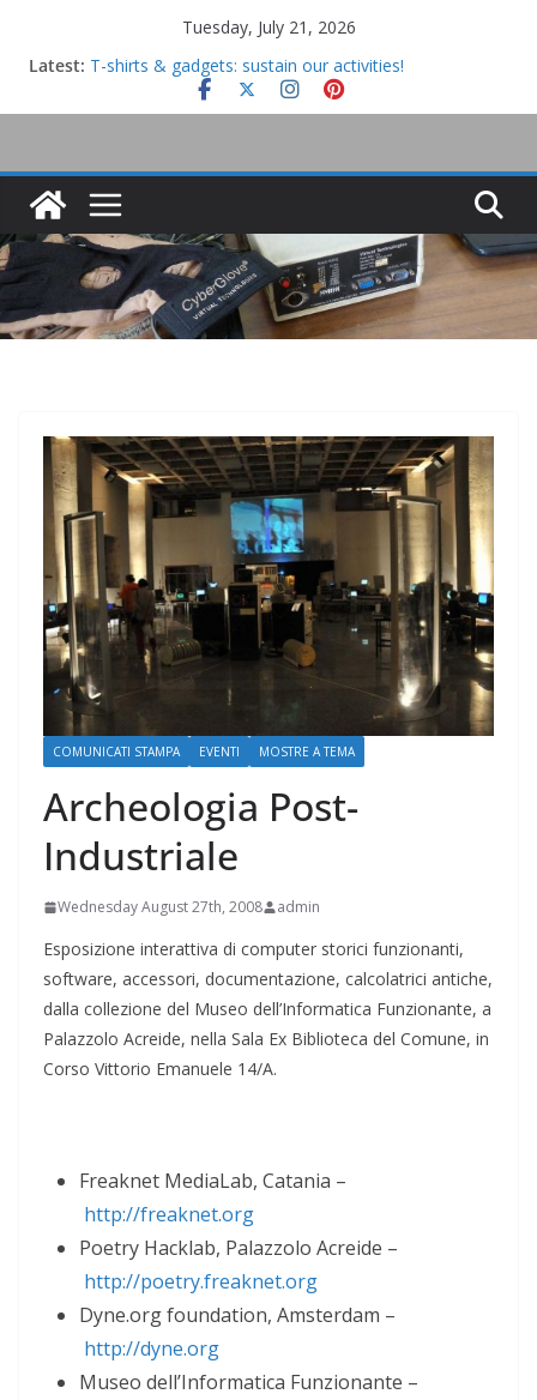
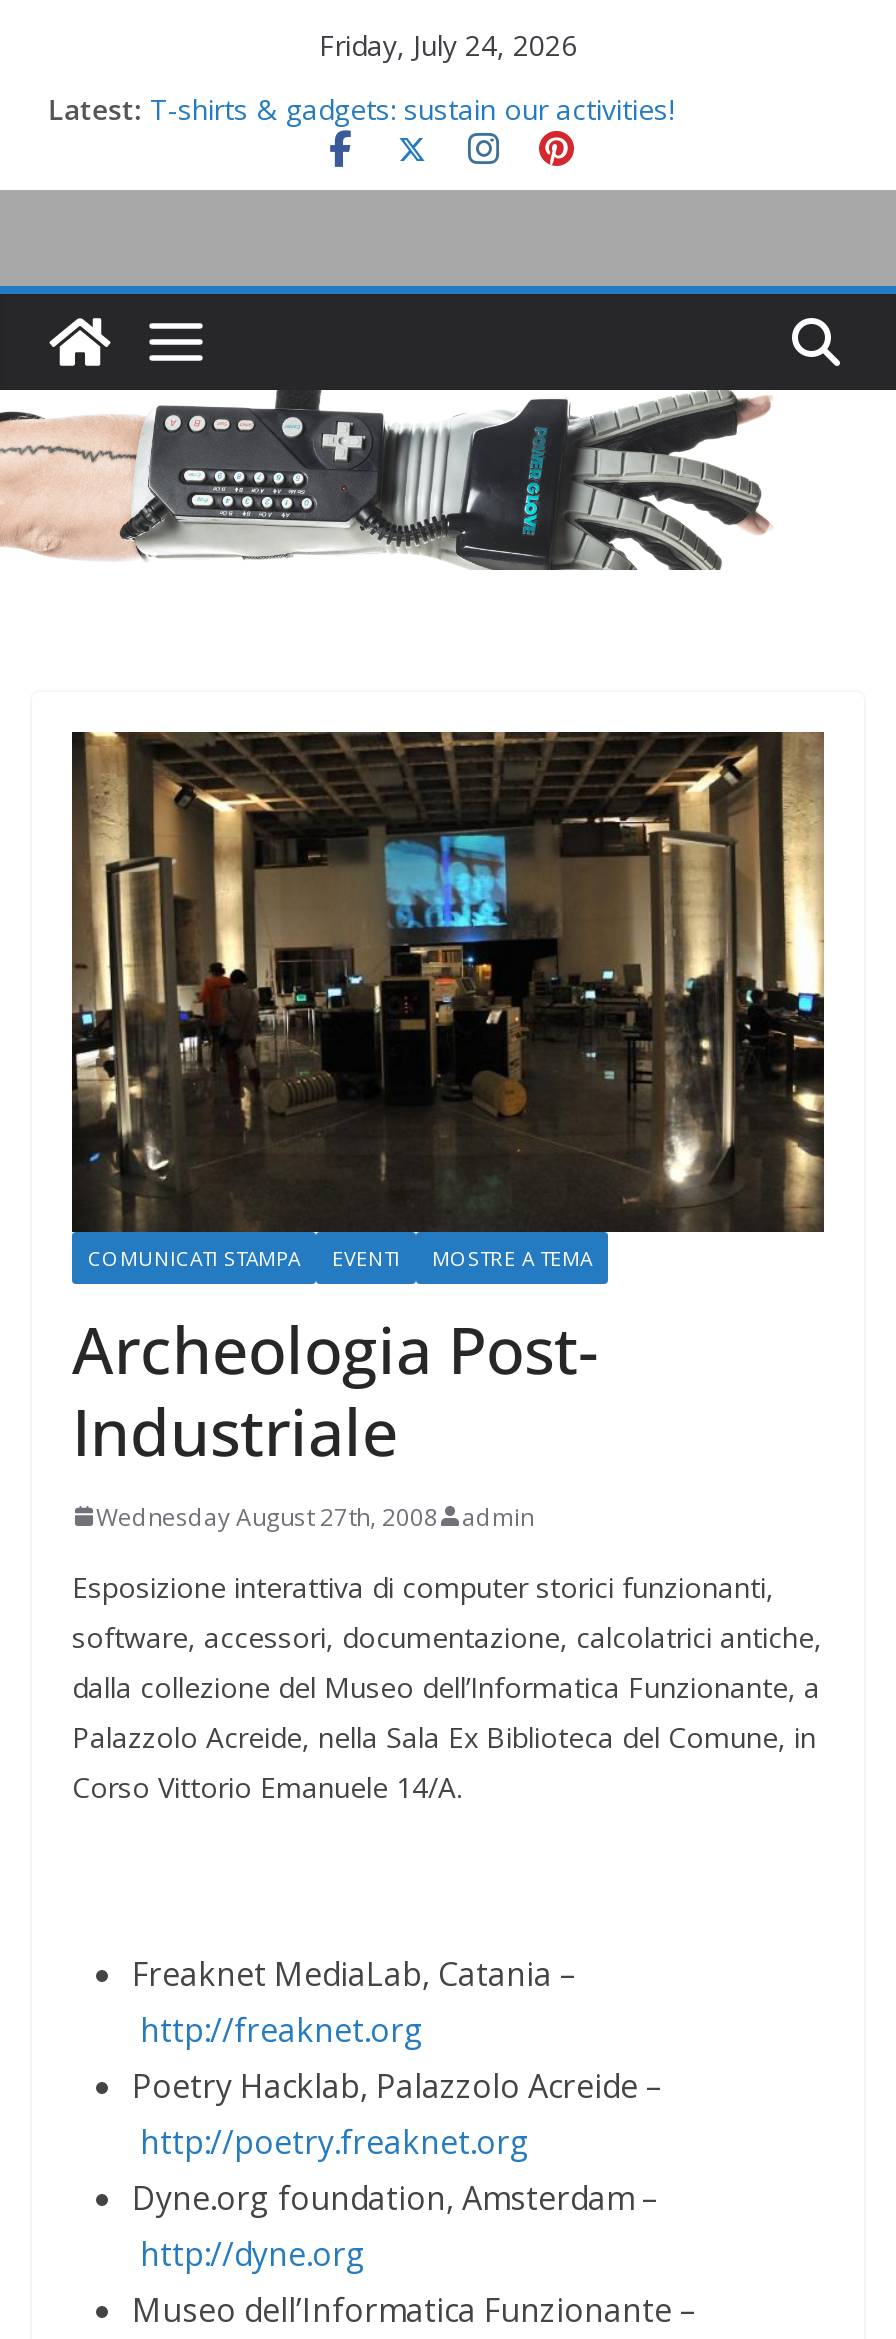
[182,16,355,38] Tuesday, July 21, 2026 -> [319,26,577,64] Friday, July 24, 2026
[4,233,533,340] [image] -> [6,388,890,572] [image]

